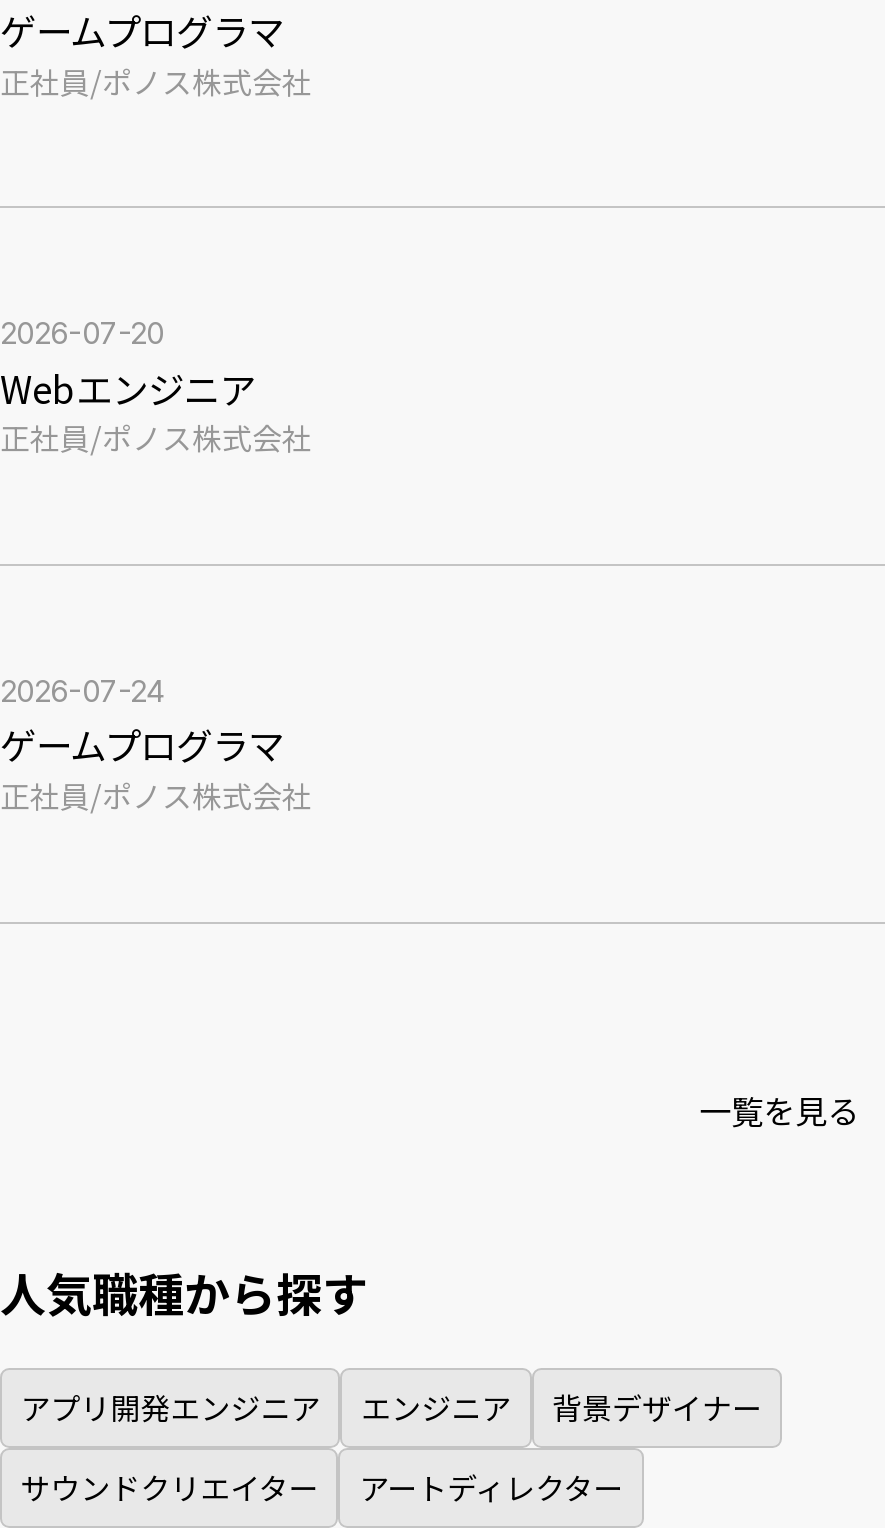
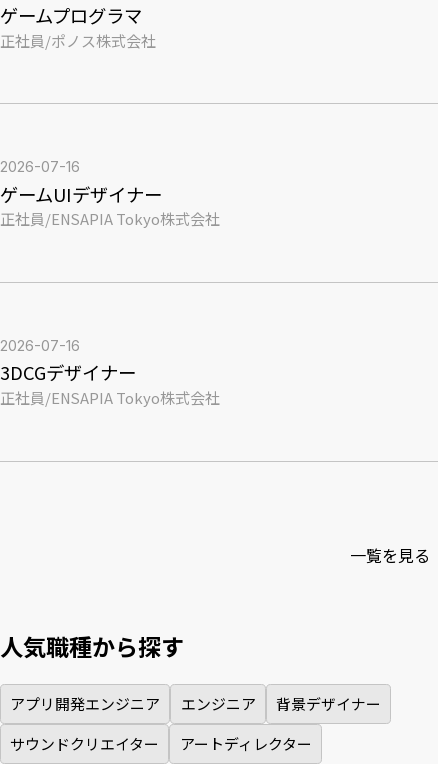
[0,316,312,458] 2026-07-20 | Webエンジニア | 正社員/ポノス株式会社 -> [0,158,220,229] 2026-07-16 | ゲームUIデザイナー | 正社員/ENSAPIA Tokyo株式会社
[0,674,312,815] 2026-07-24 | ゲームプログラマ | 正社員/ポノス株式会社 -> [0,337,220,408] 2026-07-16 | 3DCGデザイナー | 正社員/ENSAPIA Tokyo株式会社

